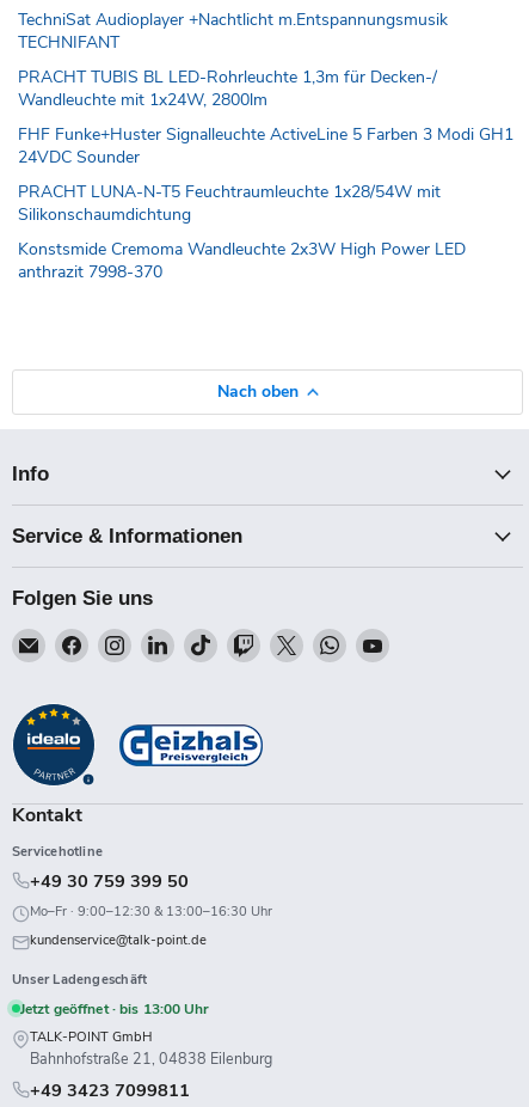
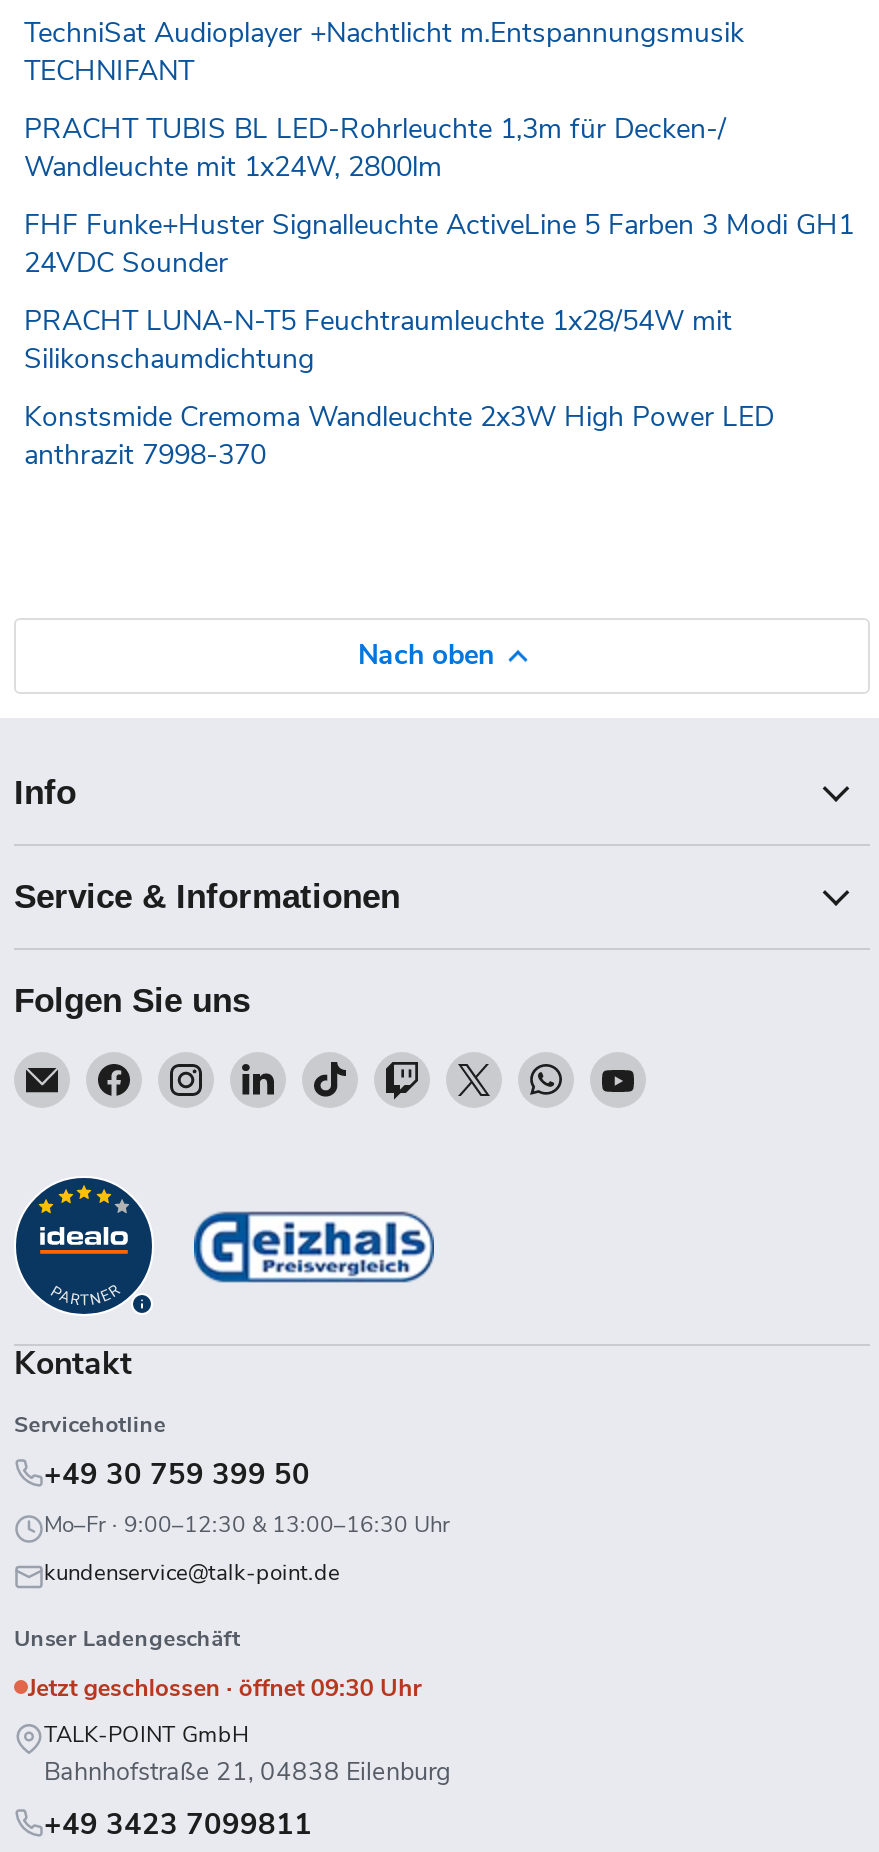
[20,999,210,1018] Jetzt geöffnet · bis 13:00 Uhr -> [28,1671,423,1703] Jetzt geschlossen · öffnet 09:30 Uhr

